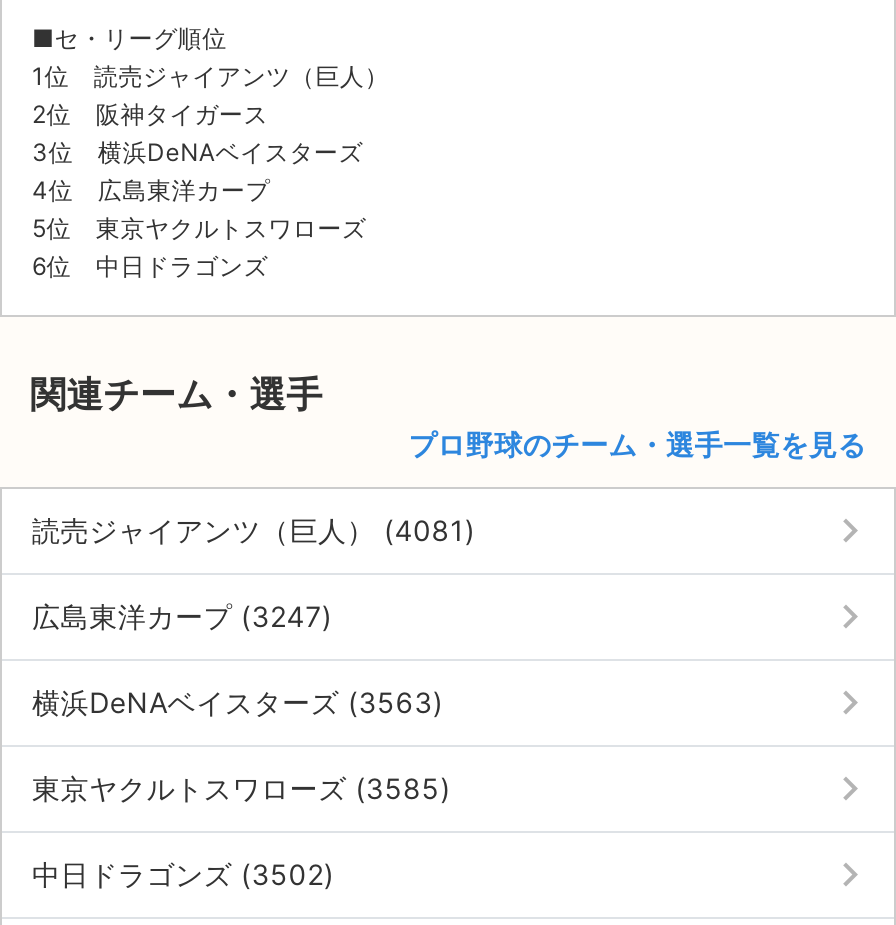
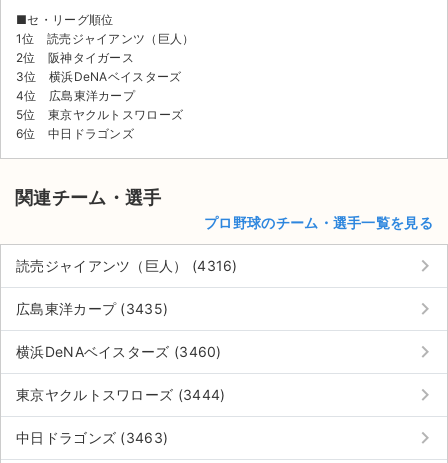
[32,514,475,548] 読売ジャイアンツ（巨人） (4081) -> [16,257,238,274] 読売ジャイアンツ（巨人） (4316)
[32,600,332,634] 広島東洋カープ (3247) -> [16,300,168,317] 広島東洋カープ (3435)
[32,686,443,720] 横浜DeNAベイスターズ (3563) -> [16,343,222,360] 横浜DeNAベイスターズ (3460)
[32,772,451,806] 東京ヤクルトスワローズ (3585) -> [16,386,225,403] 東京ヤクルトスワローズ (3444)
[32,858,334,892] 中日ドラゴンズ (3502) -> [16,429,168,446] 中日ドラゴンズ (3463)

